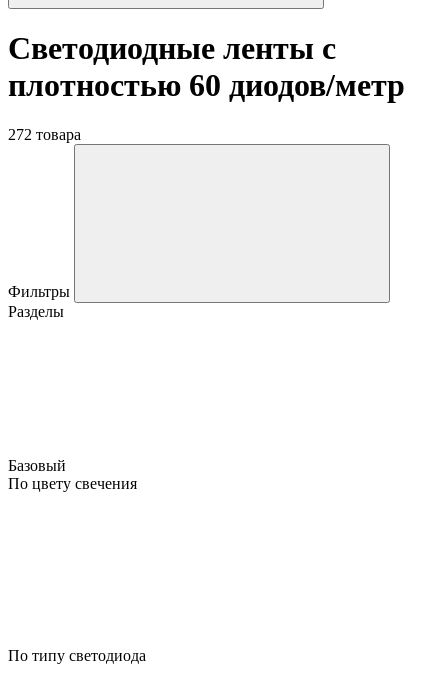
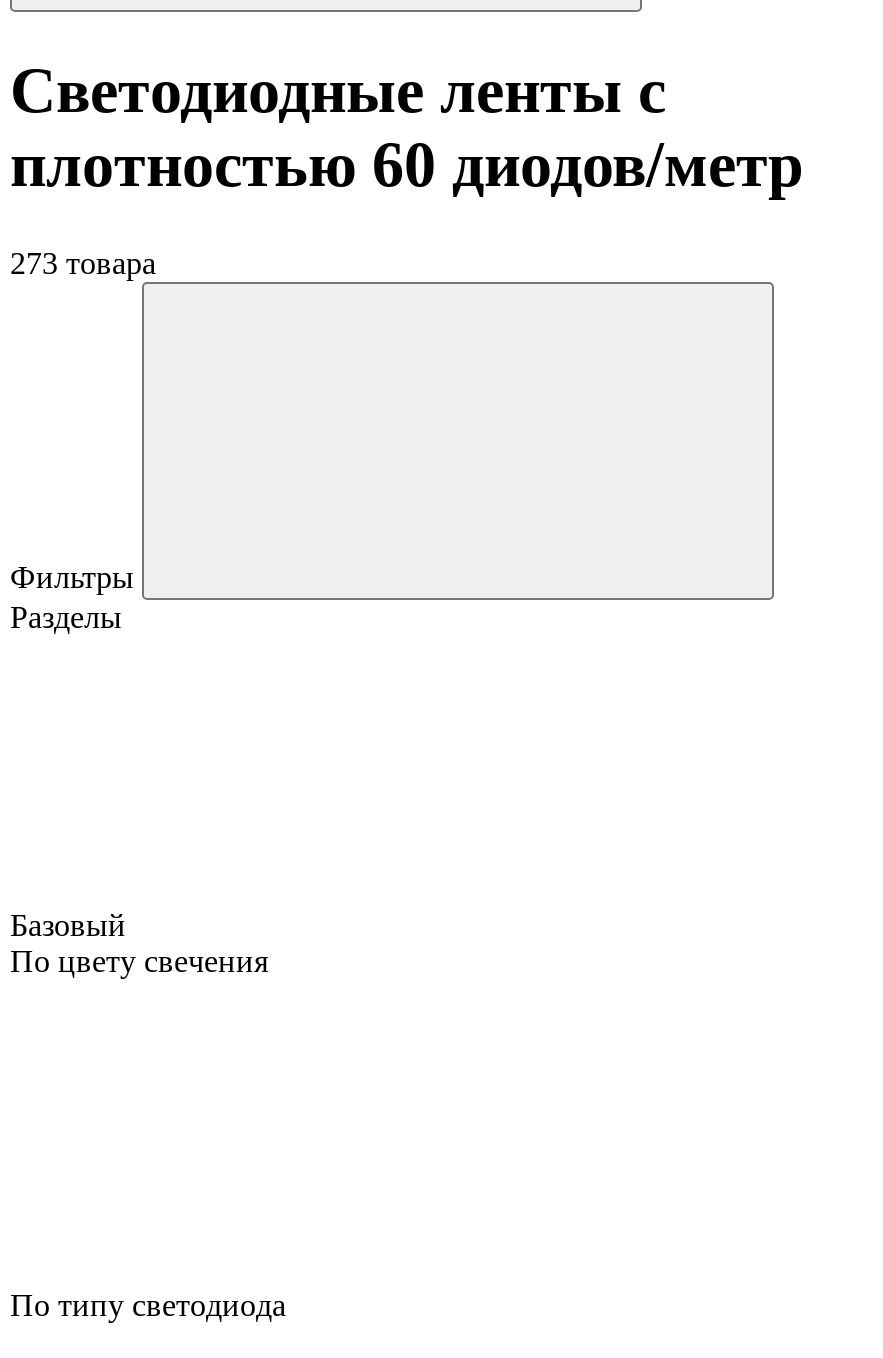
[8,126,81,143] 272 товара -> [10,246,156,280] 273 товара

